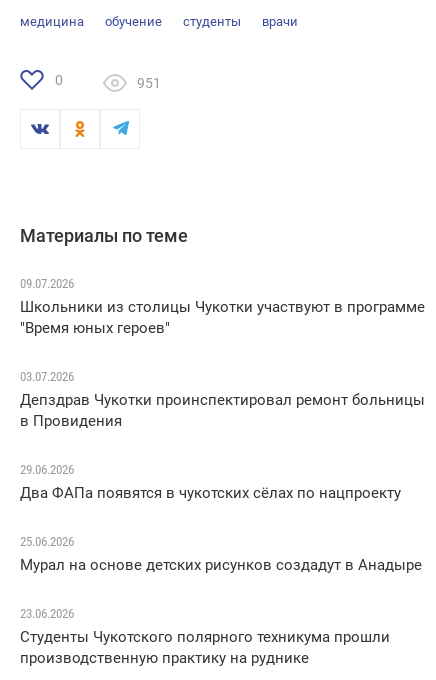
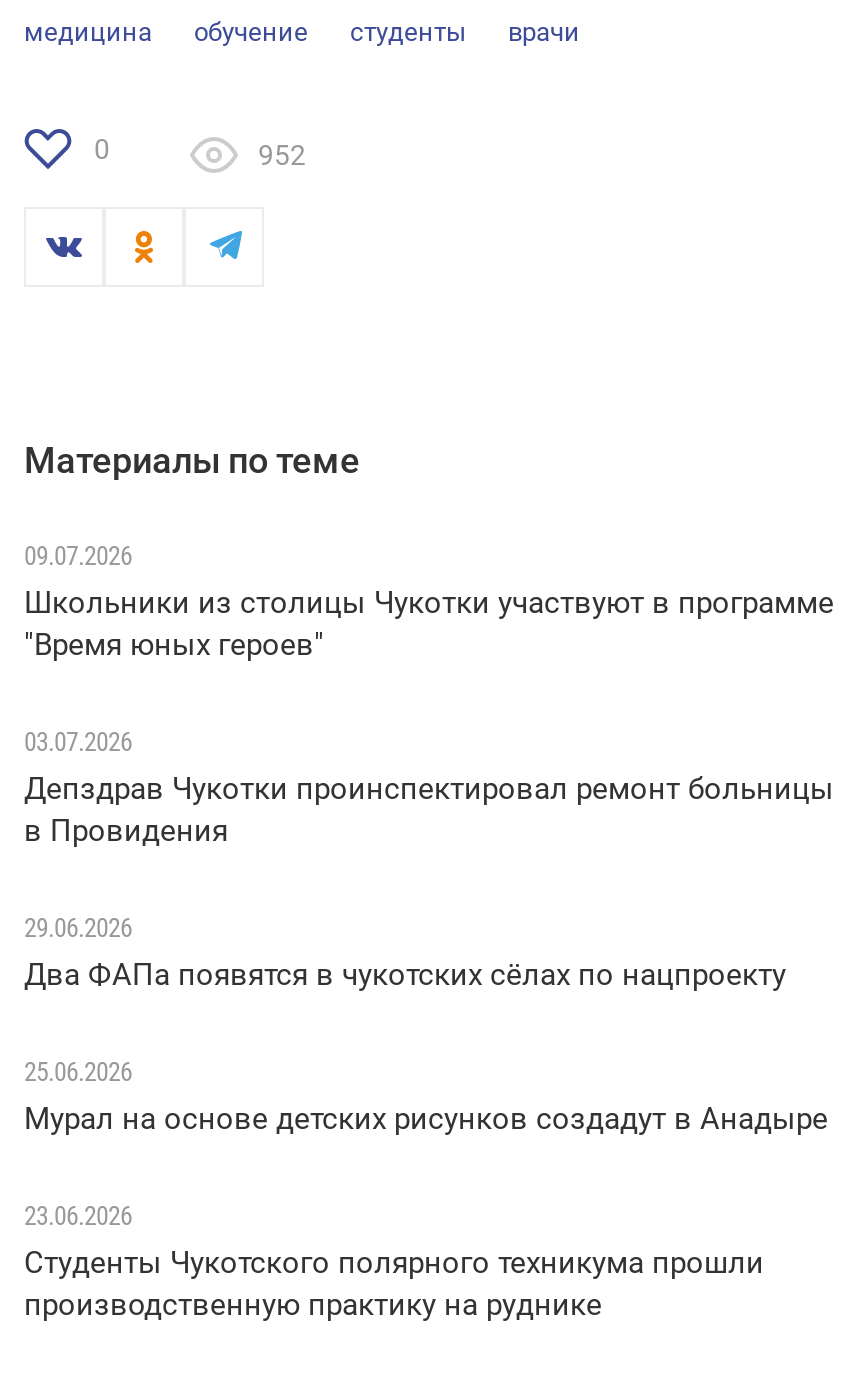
[137,75,161,91] 951 -> [258,139,306,171] 952

